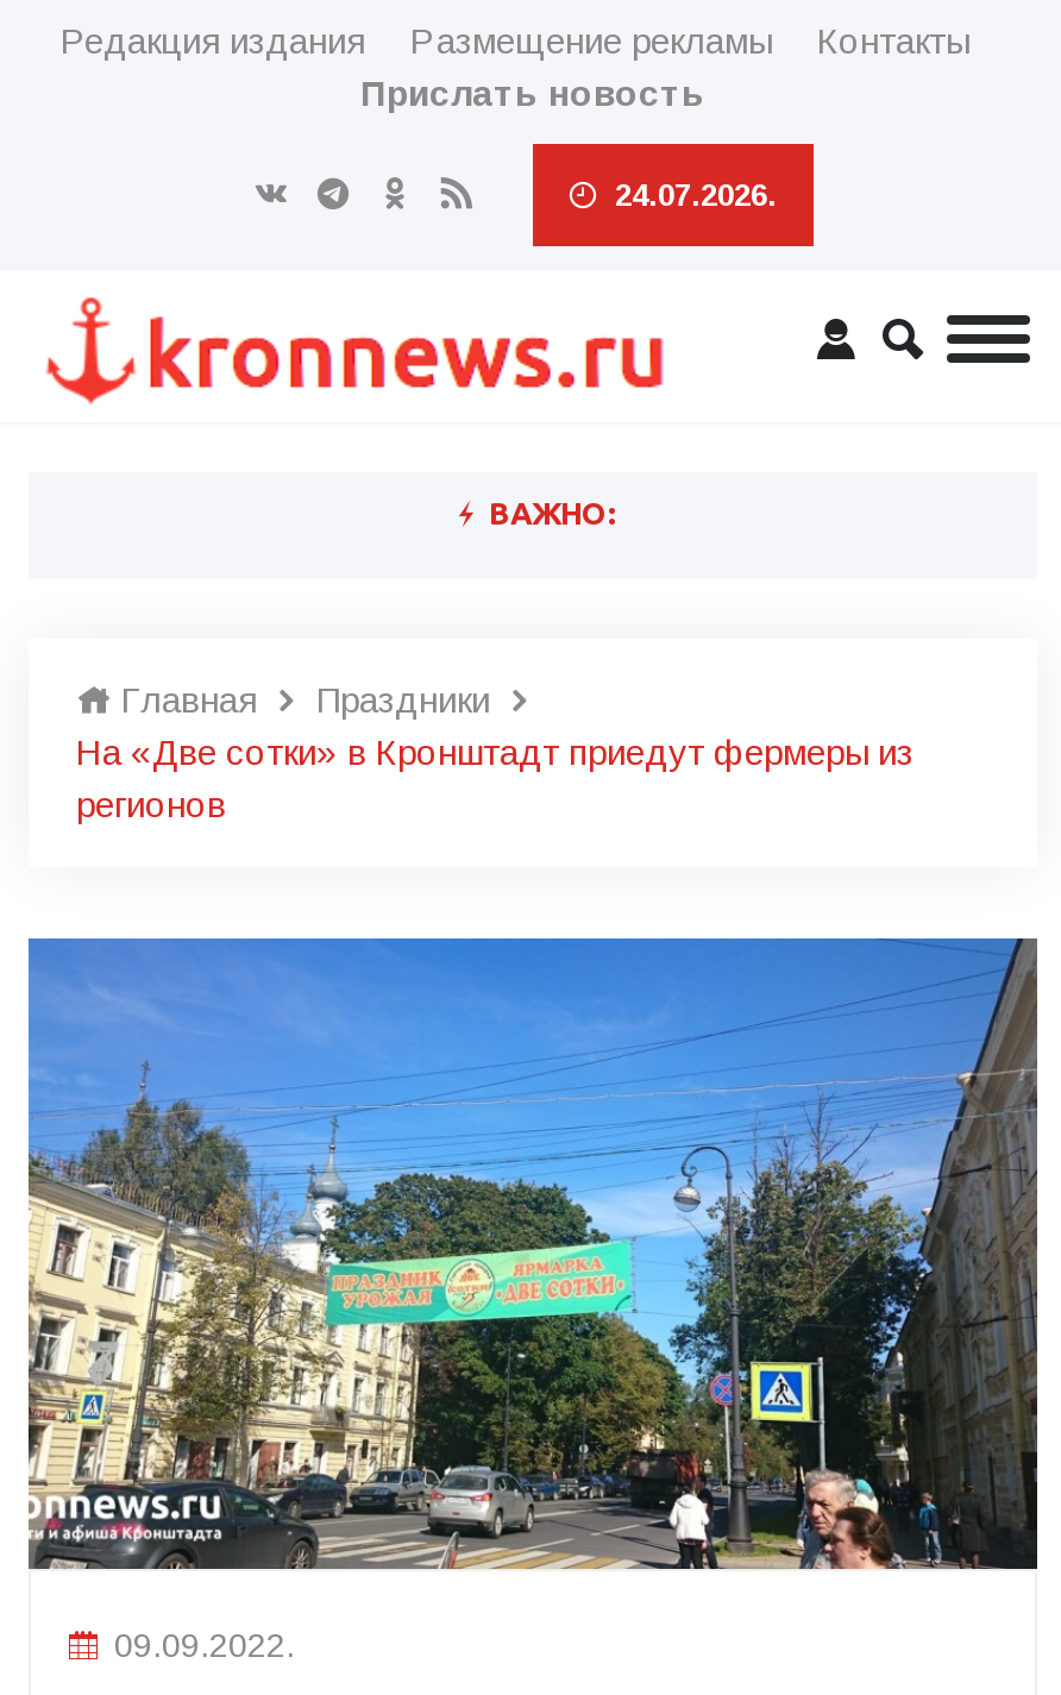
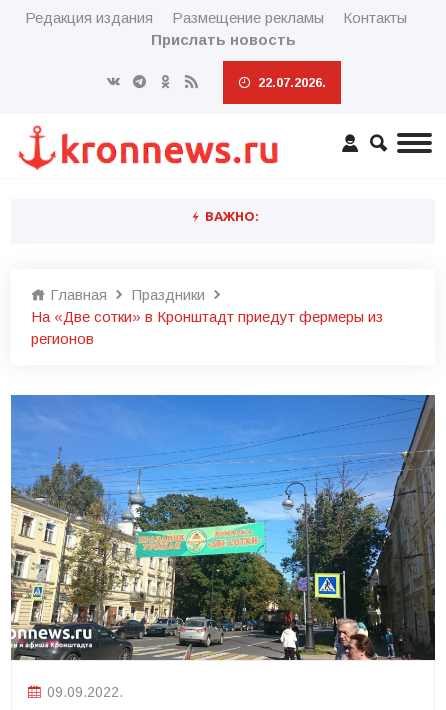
[605,177,777,213] 24.07.2026. -> [253,75,325,90] 22.07.2026.

